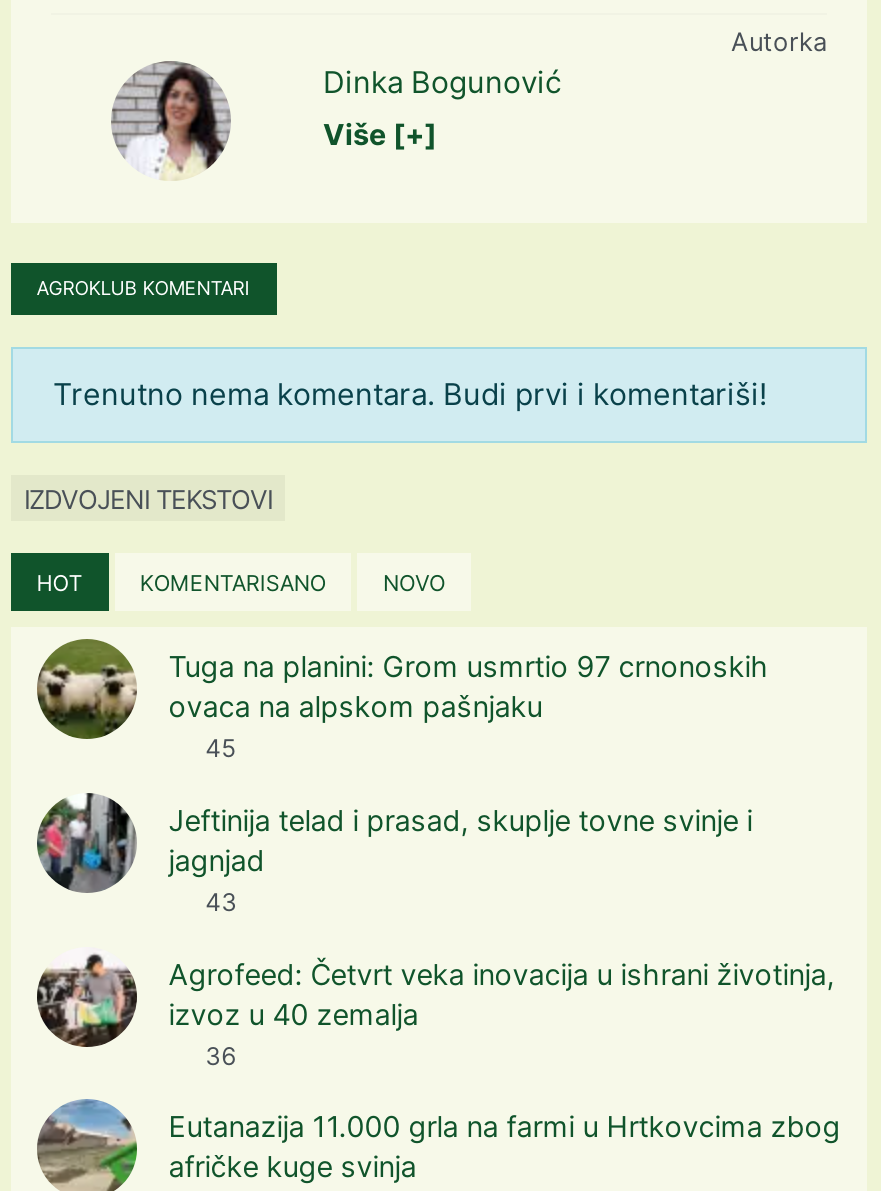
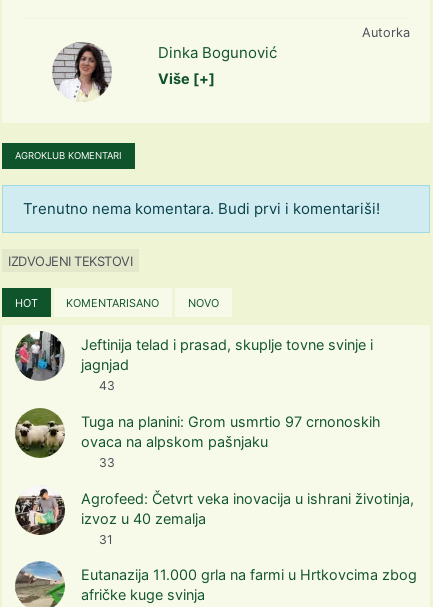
moved [37,639,769,741] -> [15,407,381,458]: [image] | Tuga na planini: Grom usmrtio 97 crnonoskih | ovaca na alpskom pašnjaku
[199,733,235,763] 45 -> none
moved [35,791,753,917] -> [14,330,373,393]: [image] | Jeftinija telad i prasad, skuplje tovne svinje i | jagnjad | 43
none -> [96,455,115,470] 33
[199,1040,237,1070] 36 -> [96,532,113,547] 31

